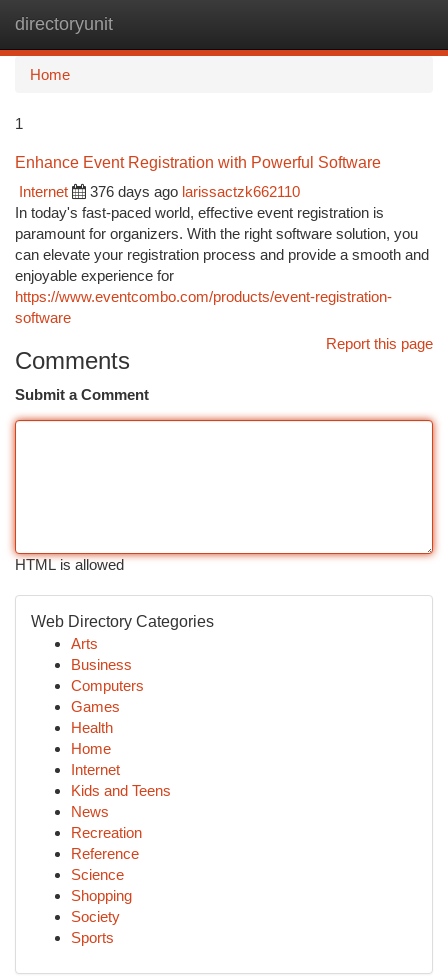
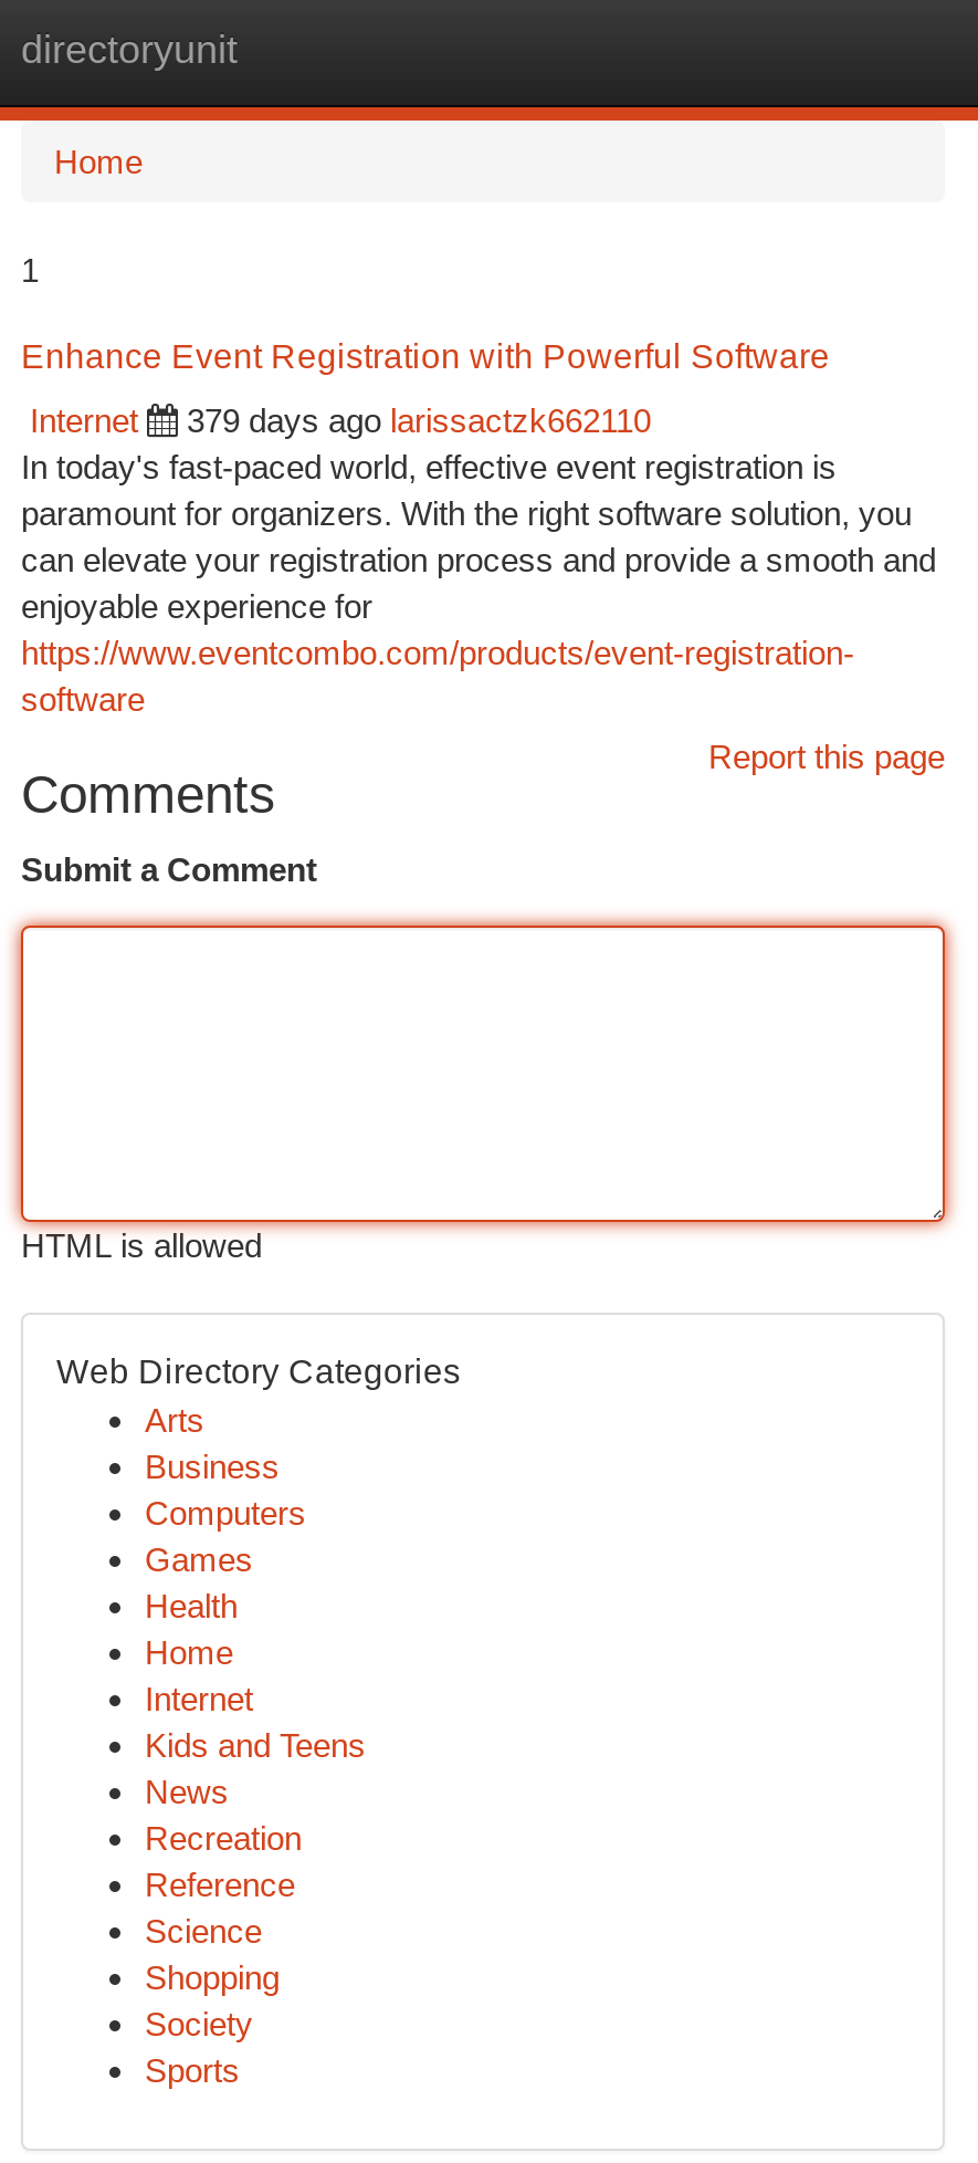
[90,183,300,200] 376 days ago larissactzk662110 -> [187,401,651,439] 379 days ago larissactzk662110

